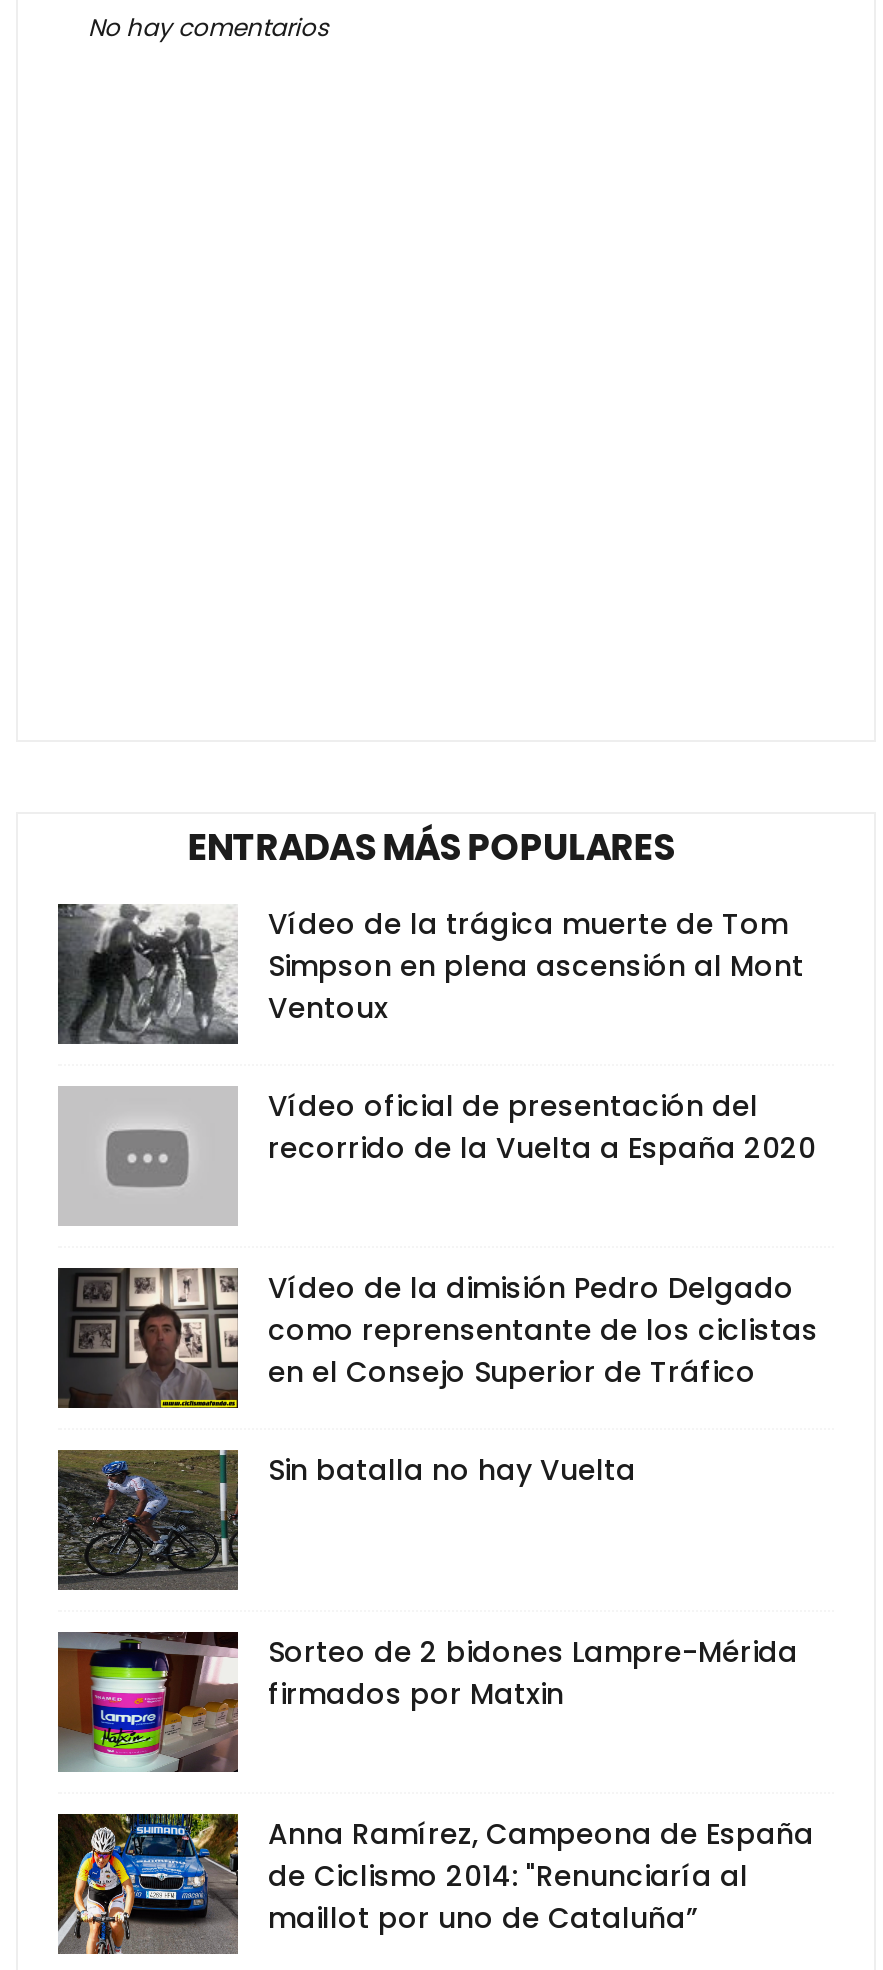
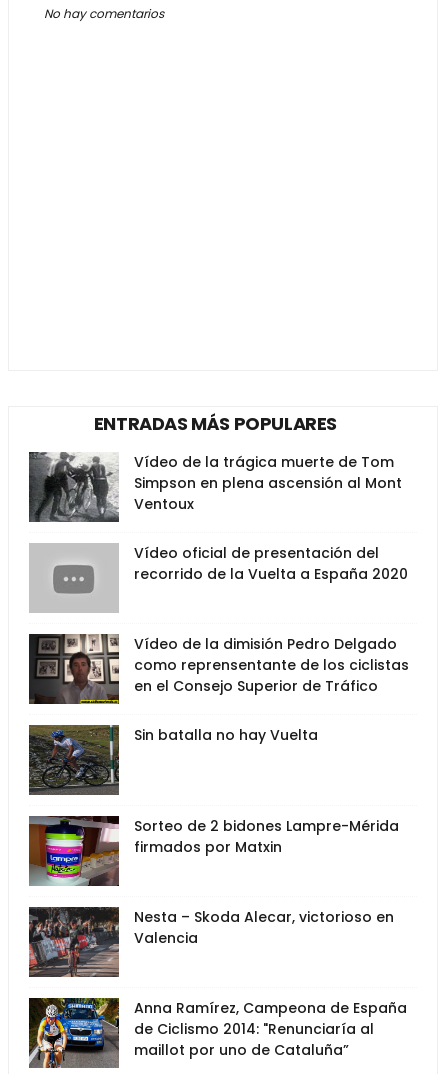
none -> [28,907,394,977] [image] | Nesta – Skoda Alecar, victorioso en | Valencia

